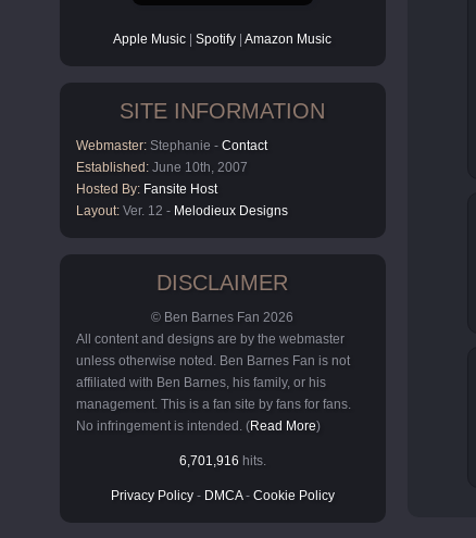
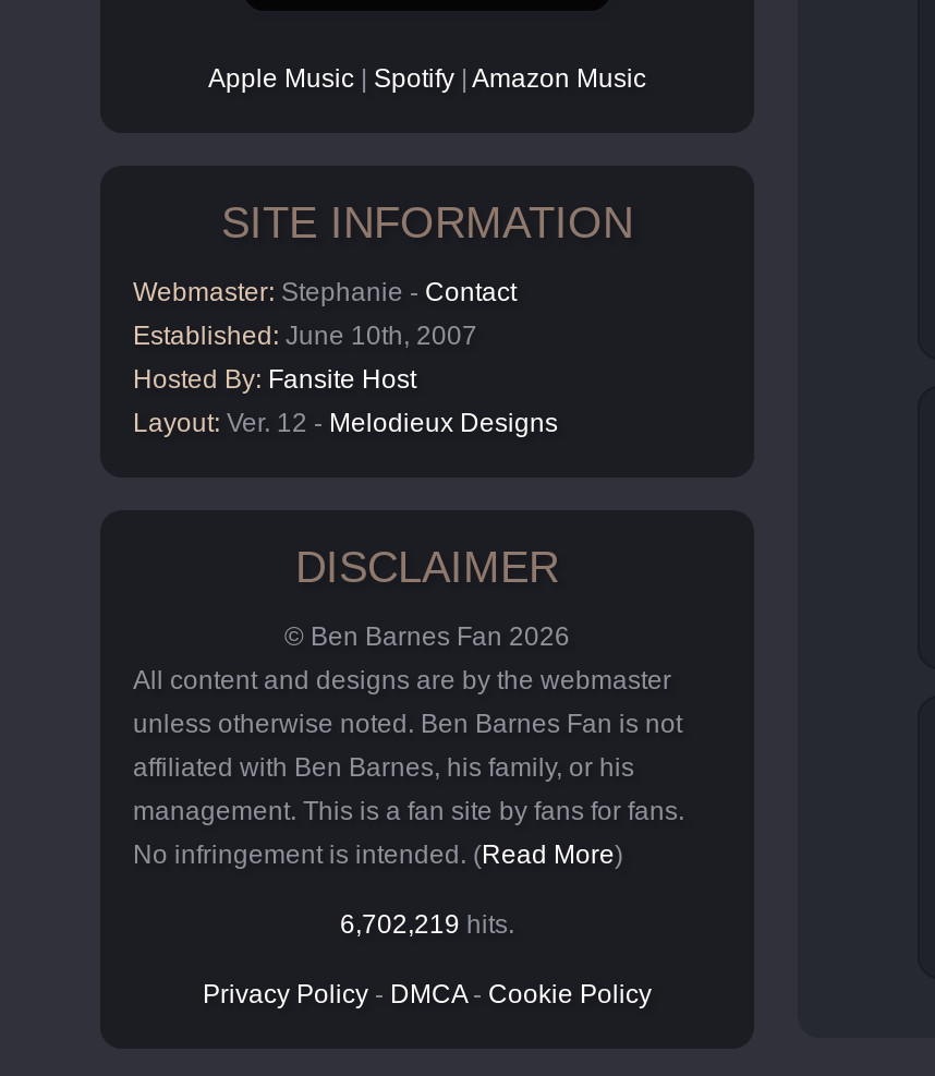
[179,453,266,468] 6,701,916 hits. -> [340,909,514,940] 6,702,219 hits.

